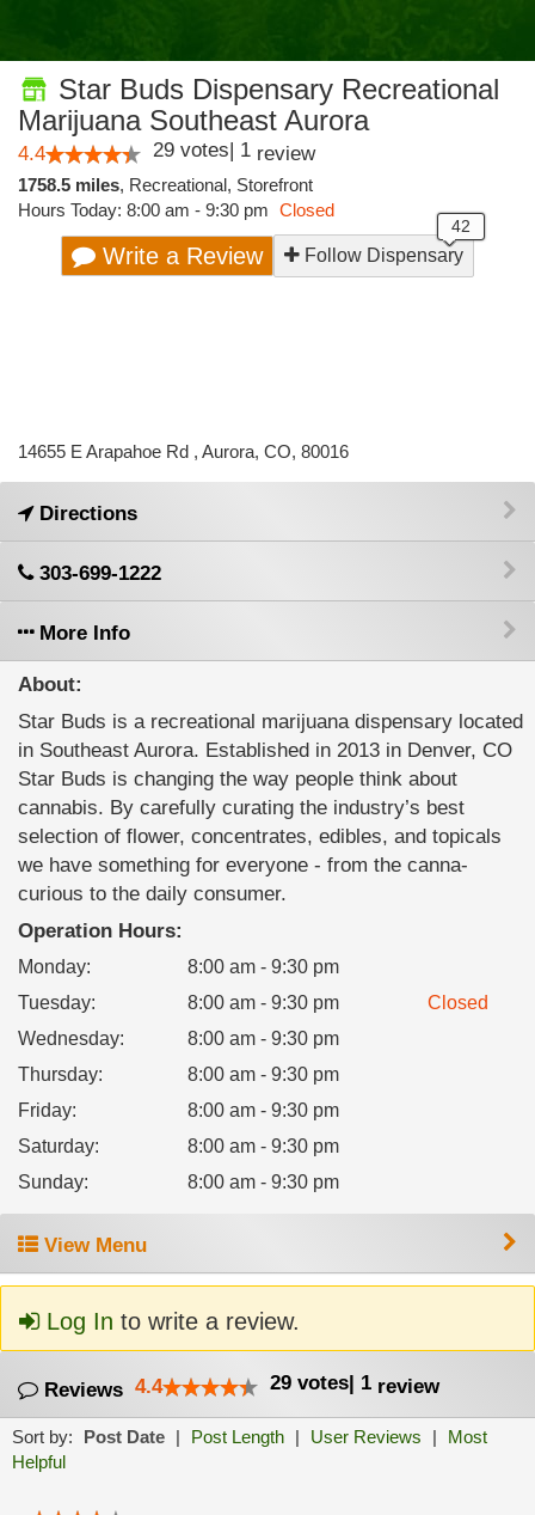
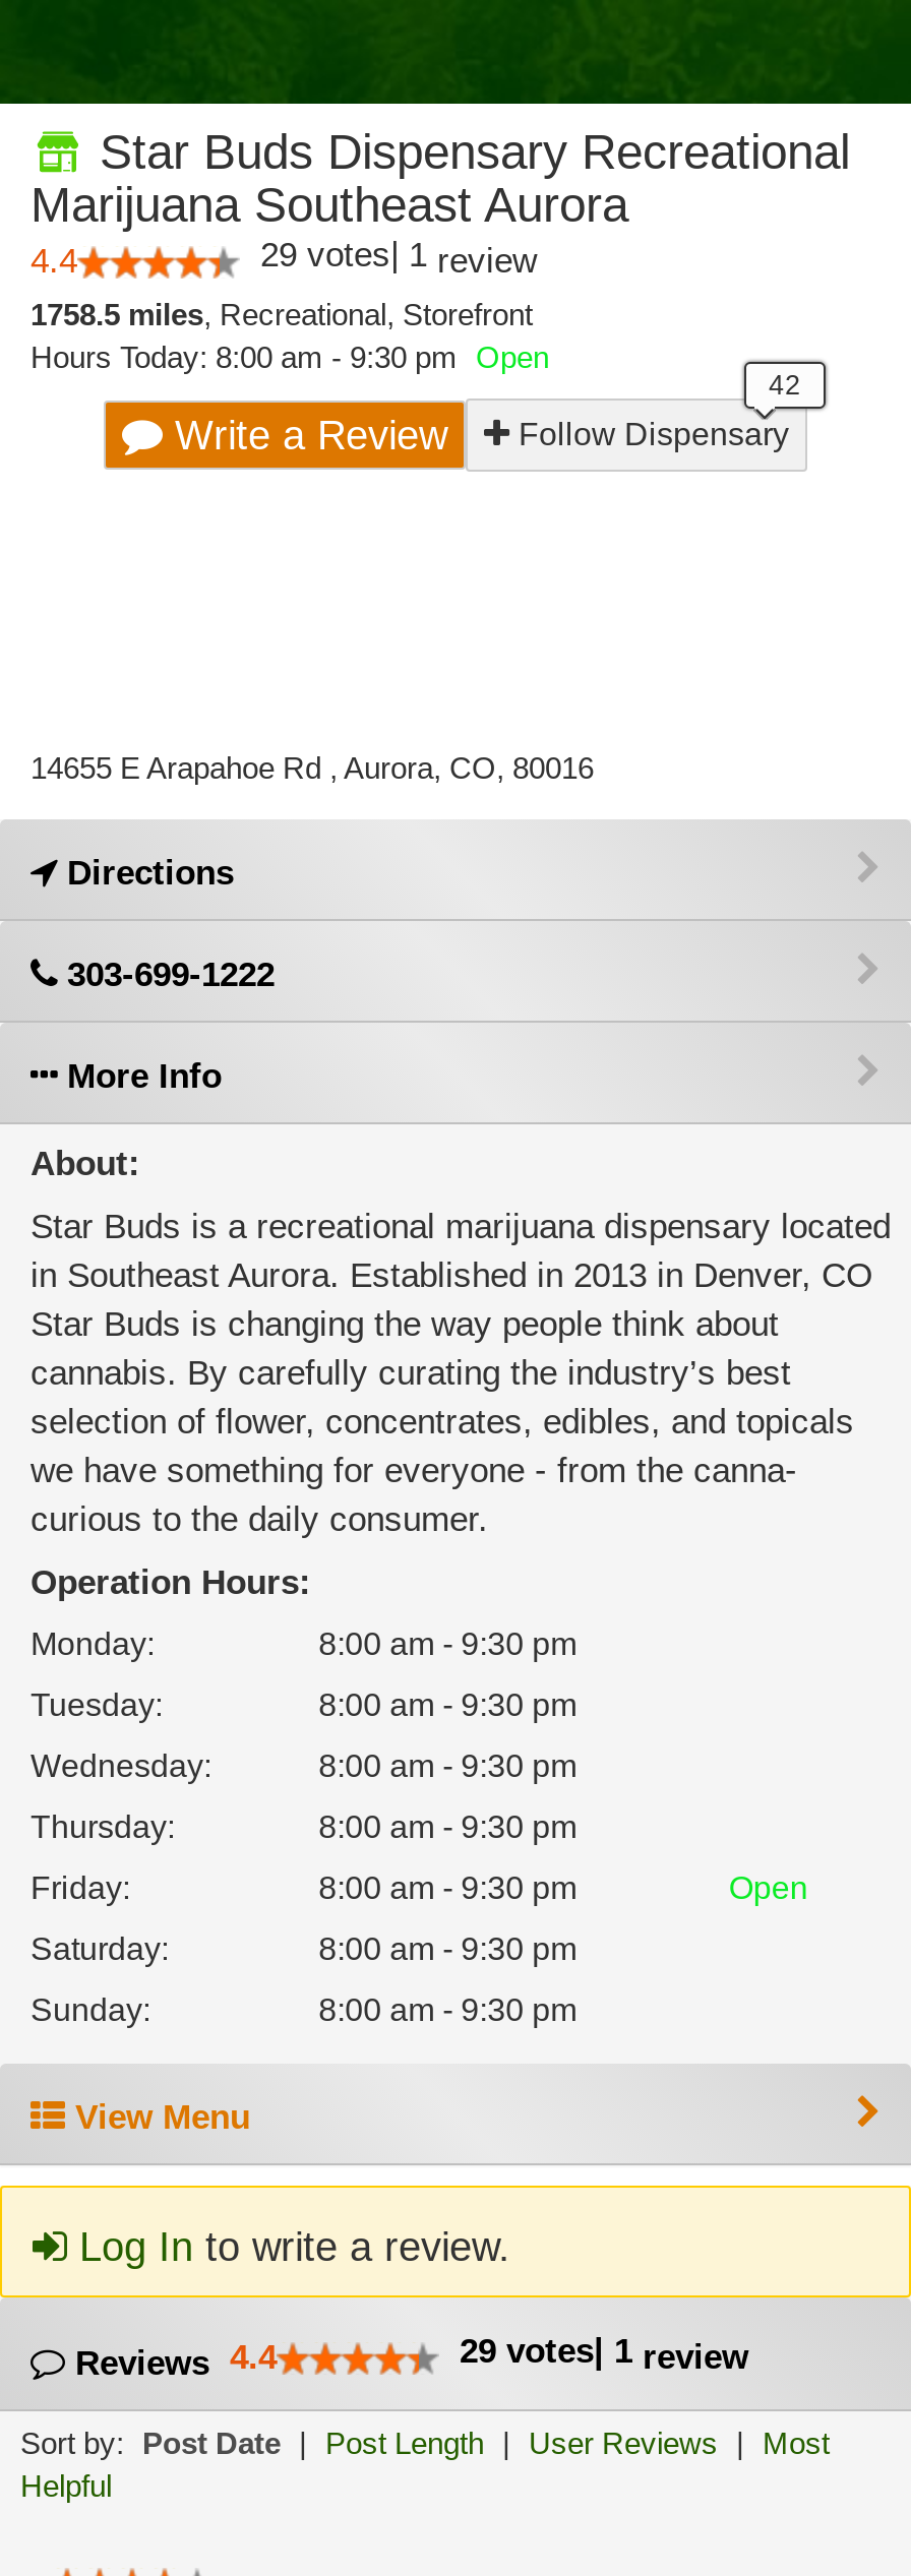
[18,200,334,220] Hours Today: 8:00 am - 9:30 pm Closed -> [31,340,549,374] Hours Today: 8:00 am - 9:30 pm Open
[428,992,489,1013] Closed -> none
none -> [729,1870,808,1905] Open

